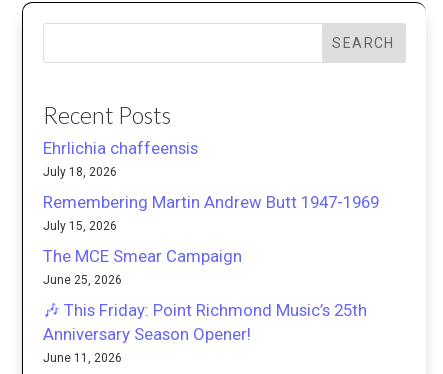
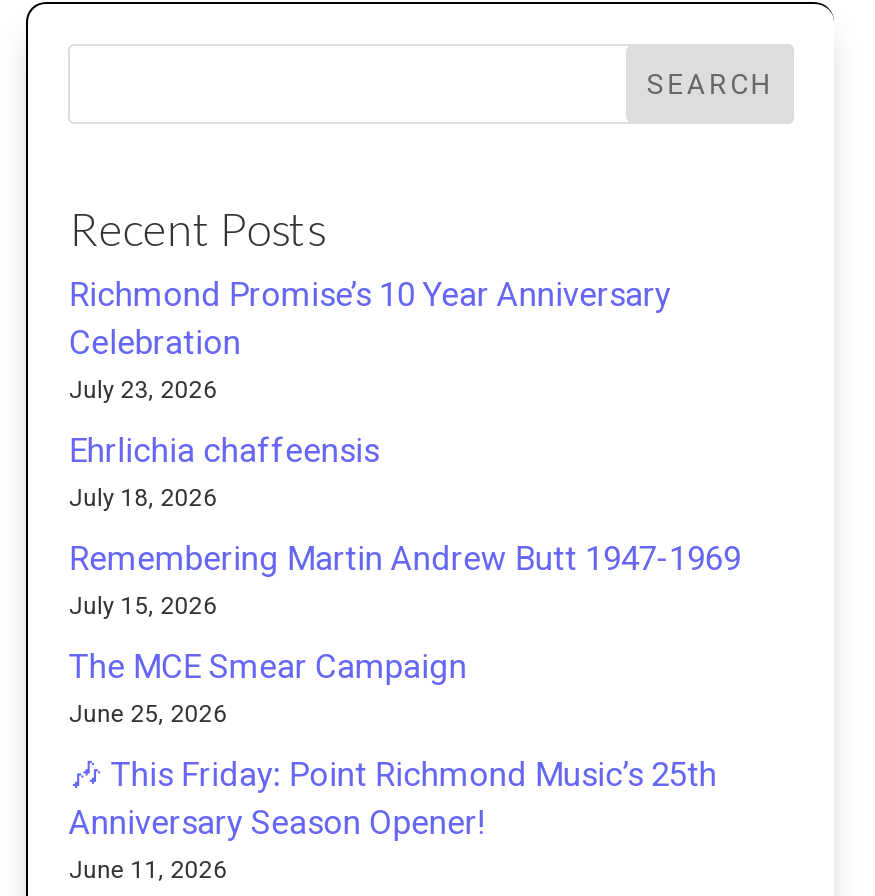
none -> [69,275,671,405] Richmond Promise’s 10 Year Anniversary | Celebration | July 23, 2026

